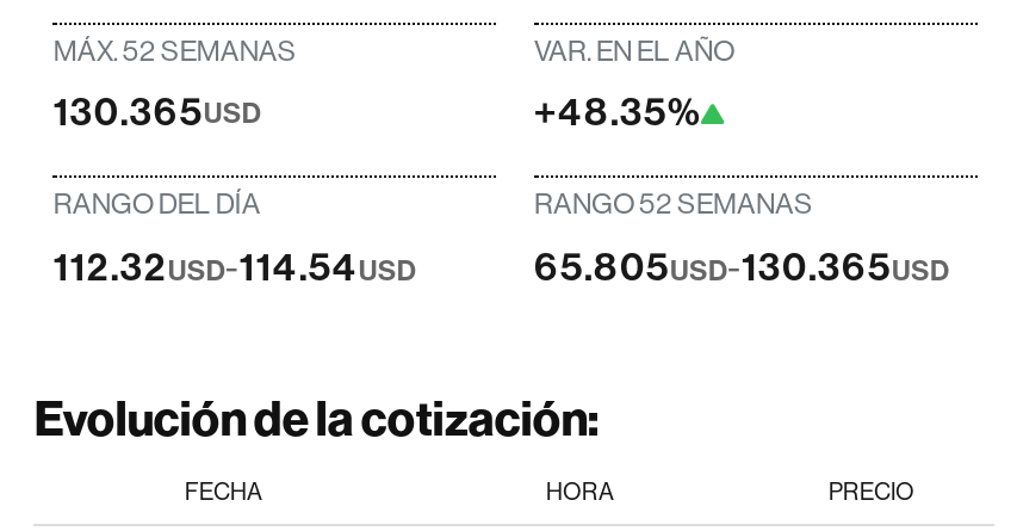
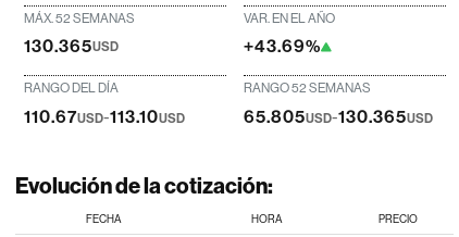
[534,89,701,135] +48.35% -> [244,36,321,57] +43.69%
[53,245,416,290] 112.32USD-114.54USD -> [24,107,185,127] 110.67USD-113.10USD

